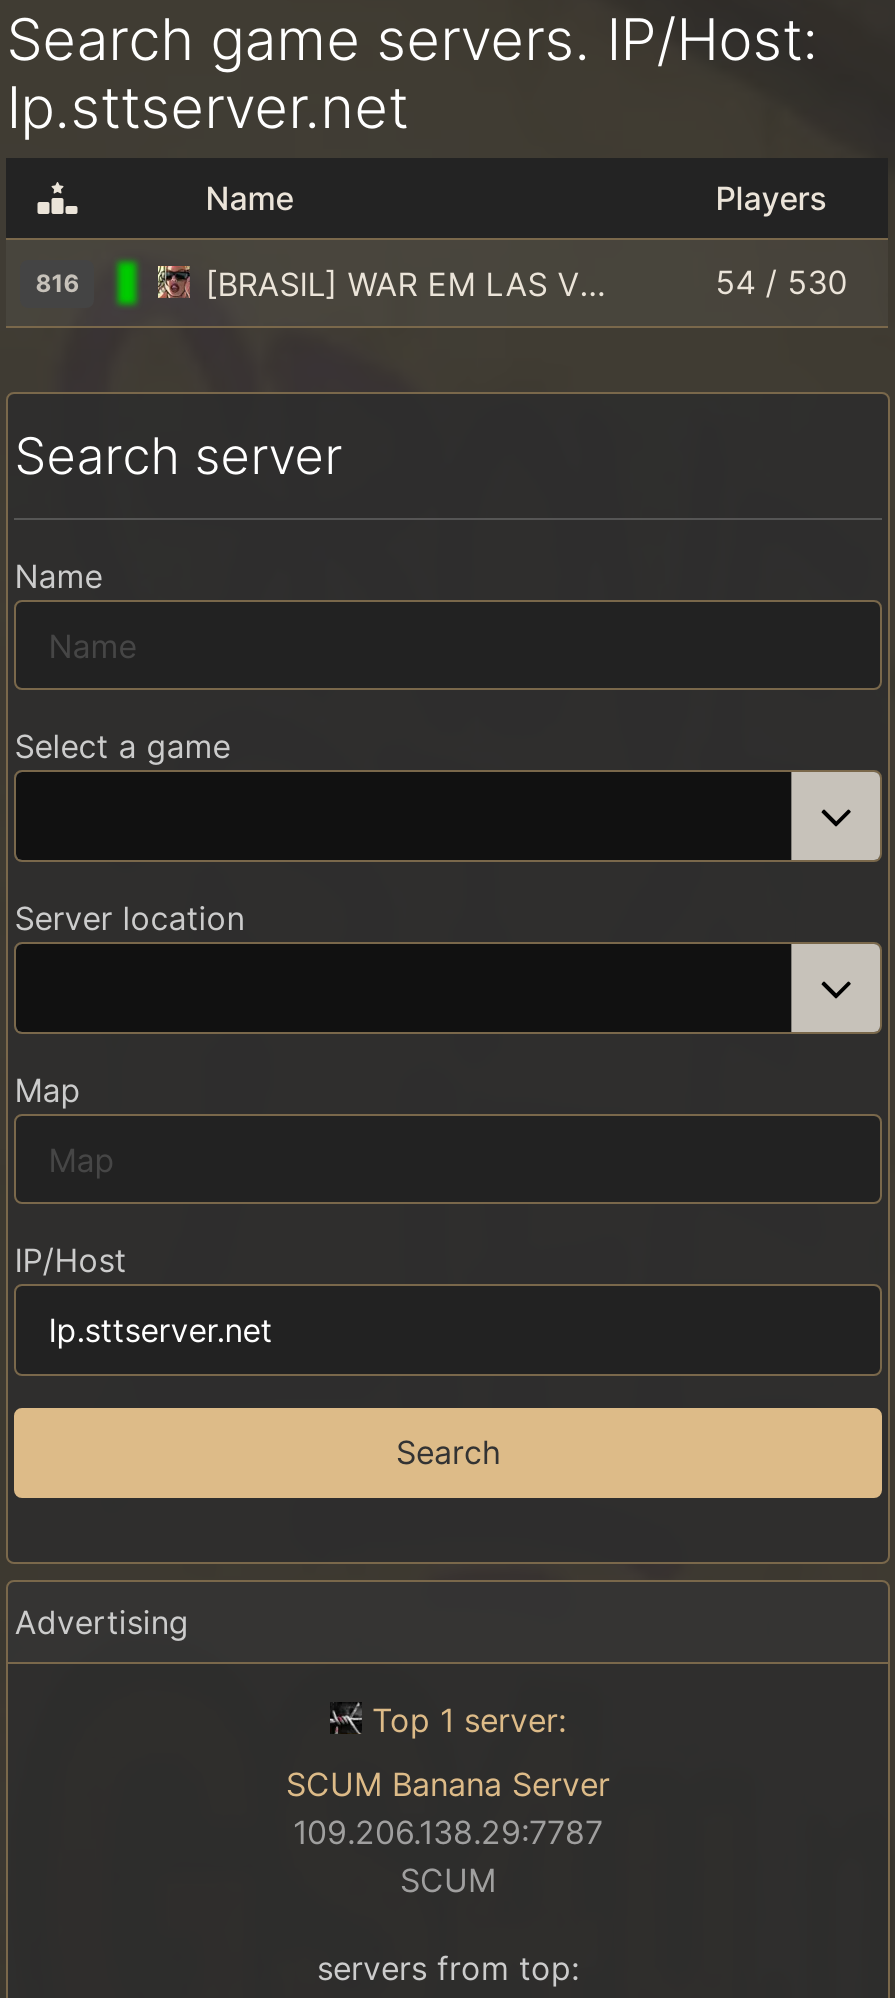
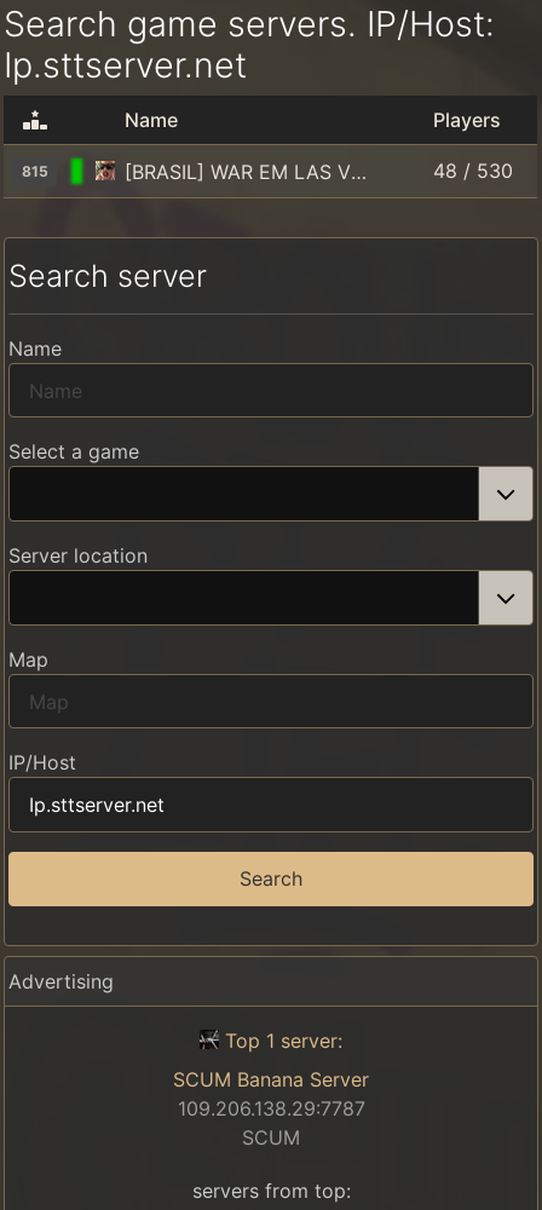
[35,268,79,298] 816 -> [21,162,48,180] 815
[716,262,848,302] 54 / 530 -> [433,159,513,183] 48 / 530

